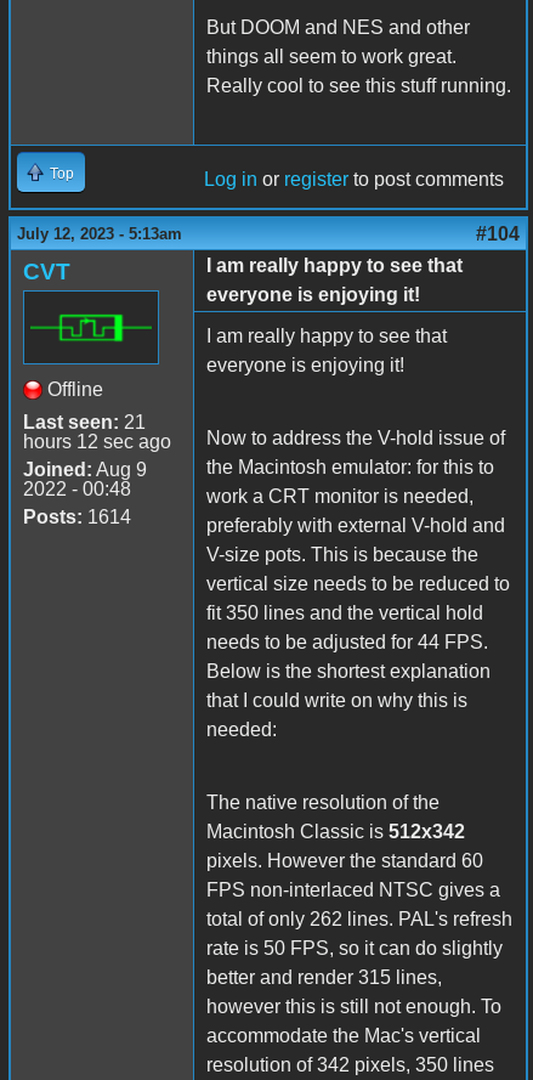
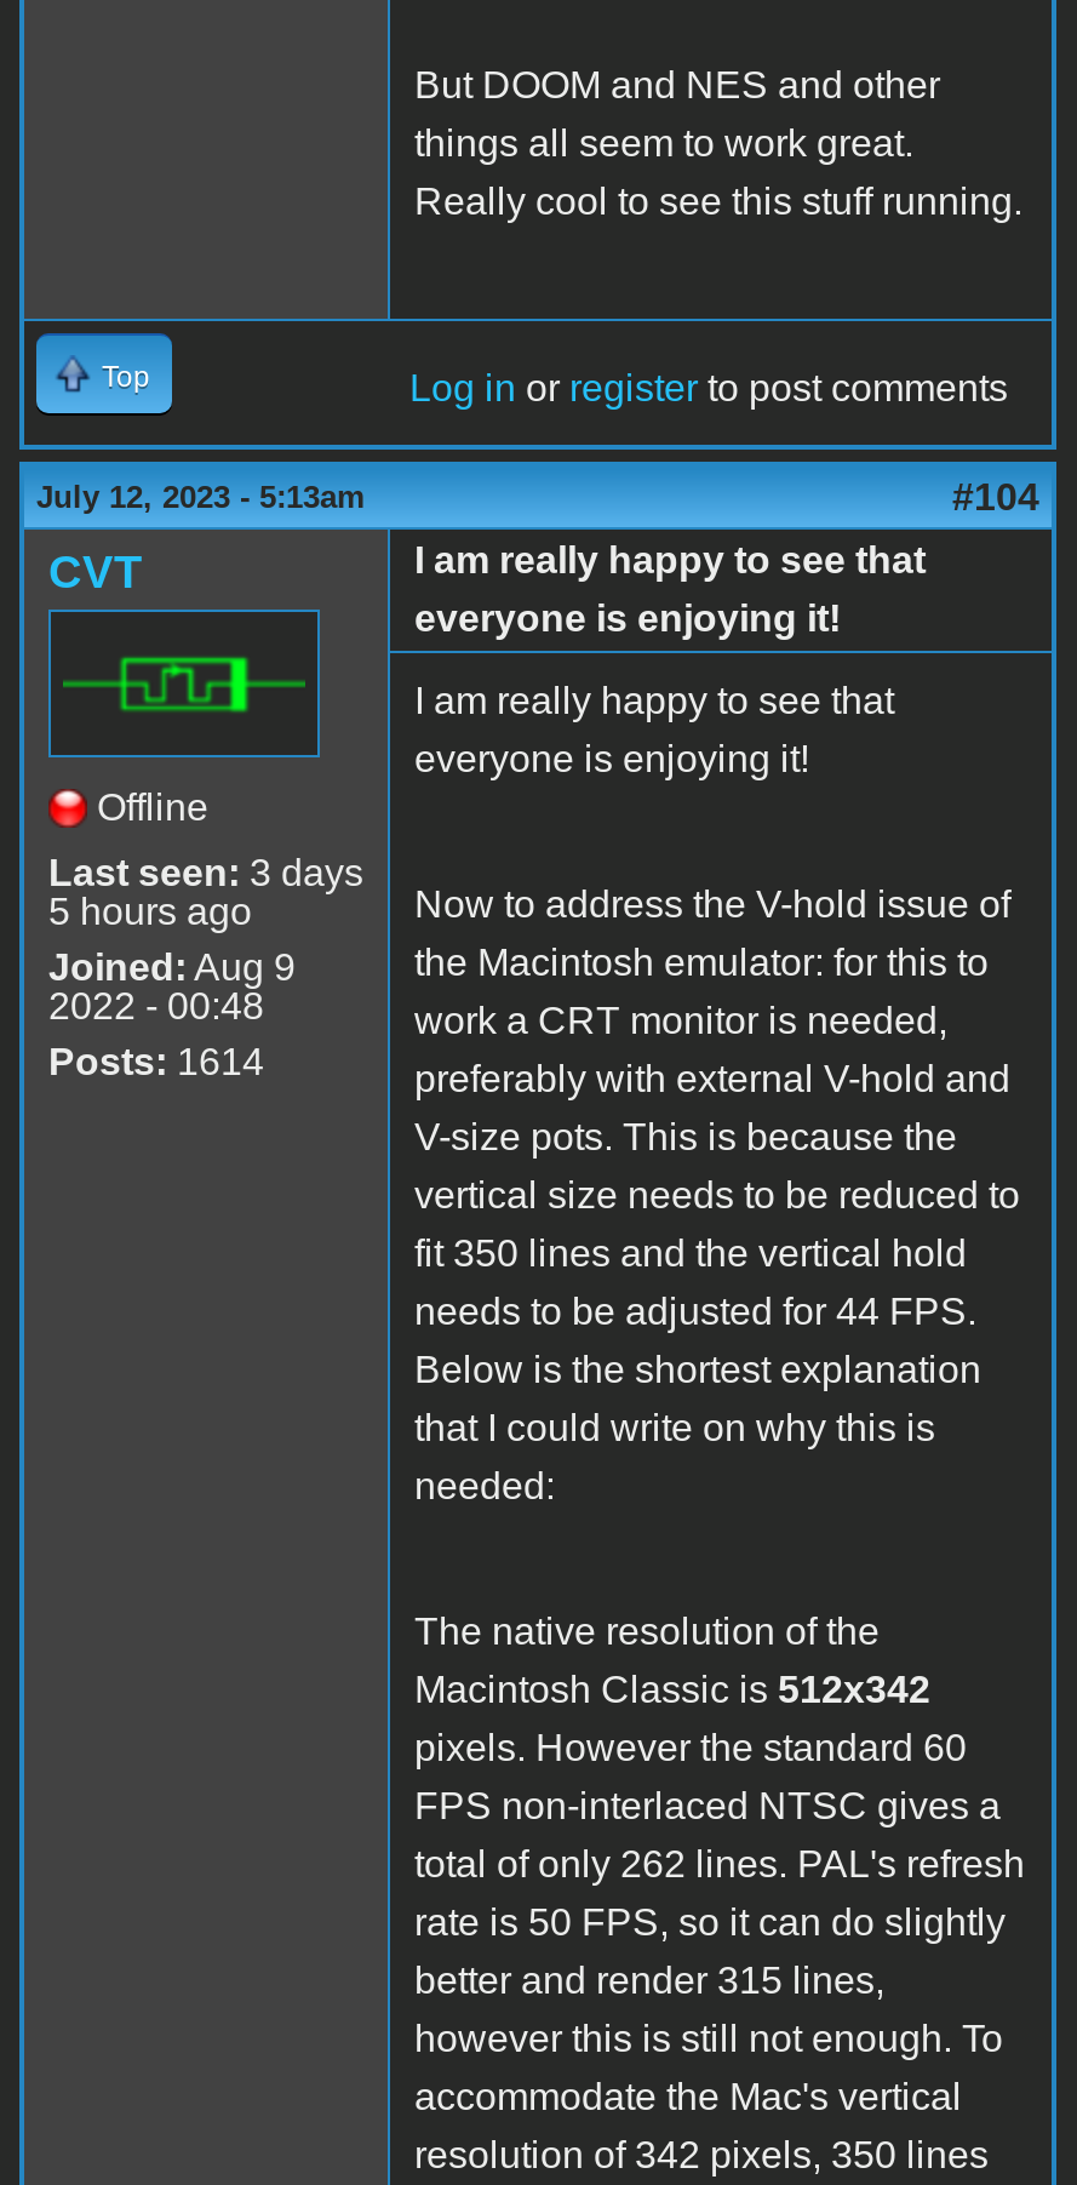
[23,412,171,452] Last seen: 21 | hours 12 sec ago -> [48,852,363,932] Last seen: 3 days | 5 hours ago

